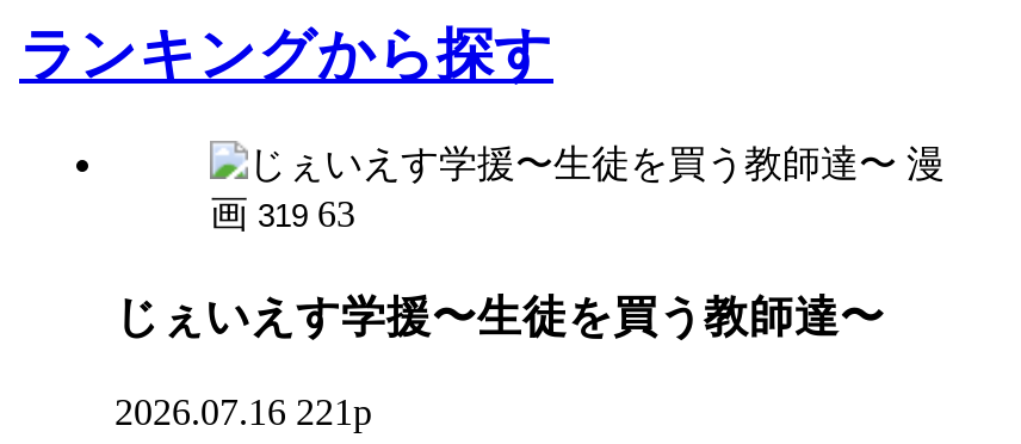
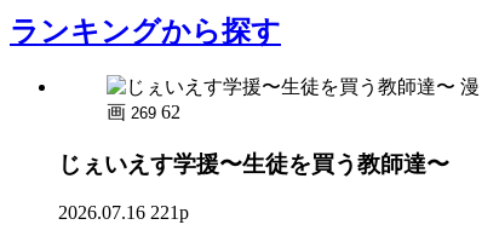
[210,193,355,234] 画 319 63 -> [107,102,180,122] 画 269 62

